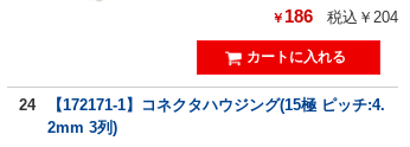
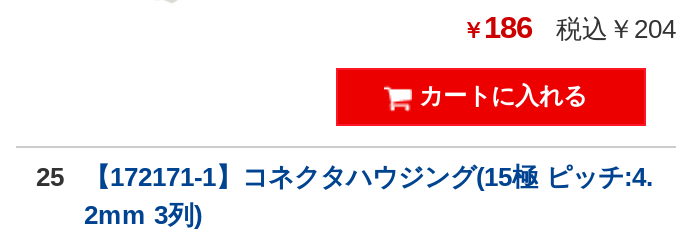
[19,96,385,113] 24 【172171-1】コネクタハウジング(15極 ピッチ:4. -> [36,161,654,191] 25 【172171-1】コネクタハウジング(15極 ピッチ:4.

